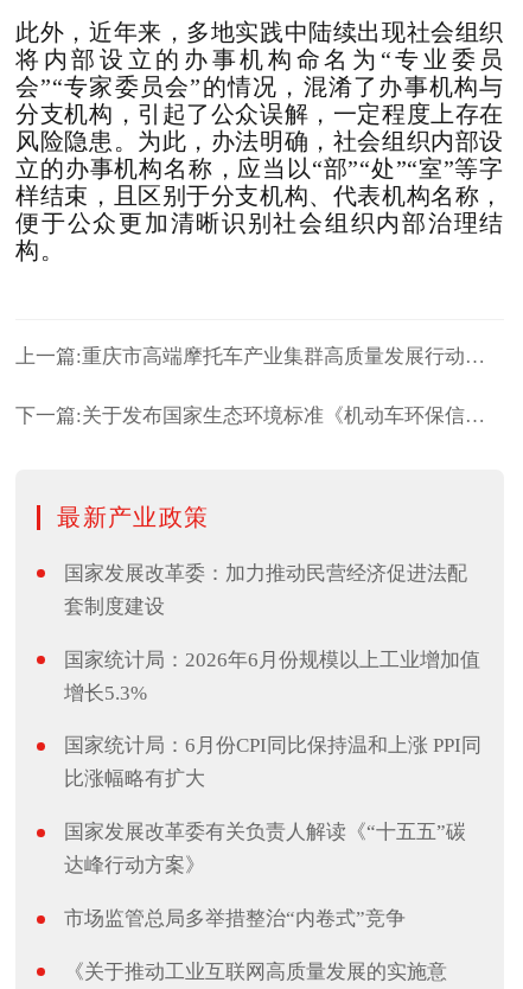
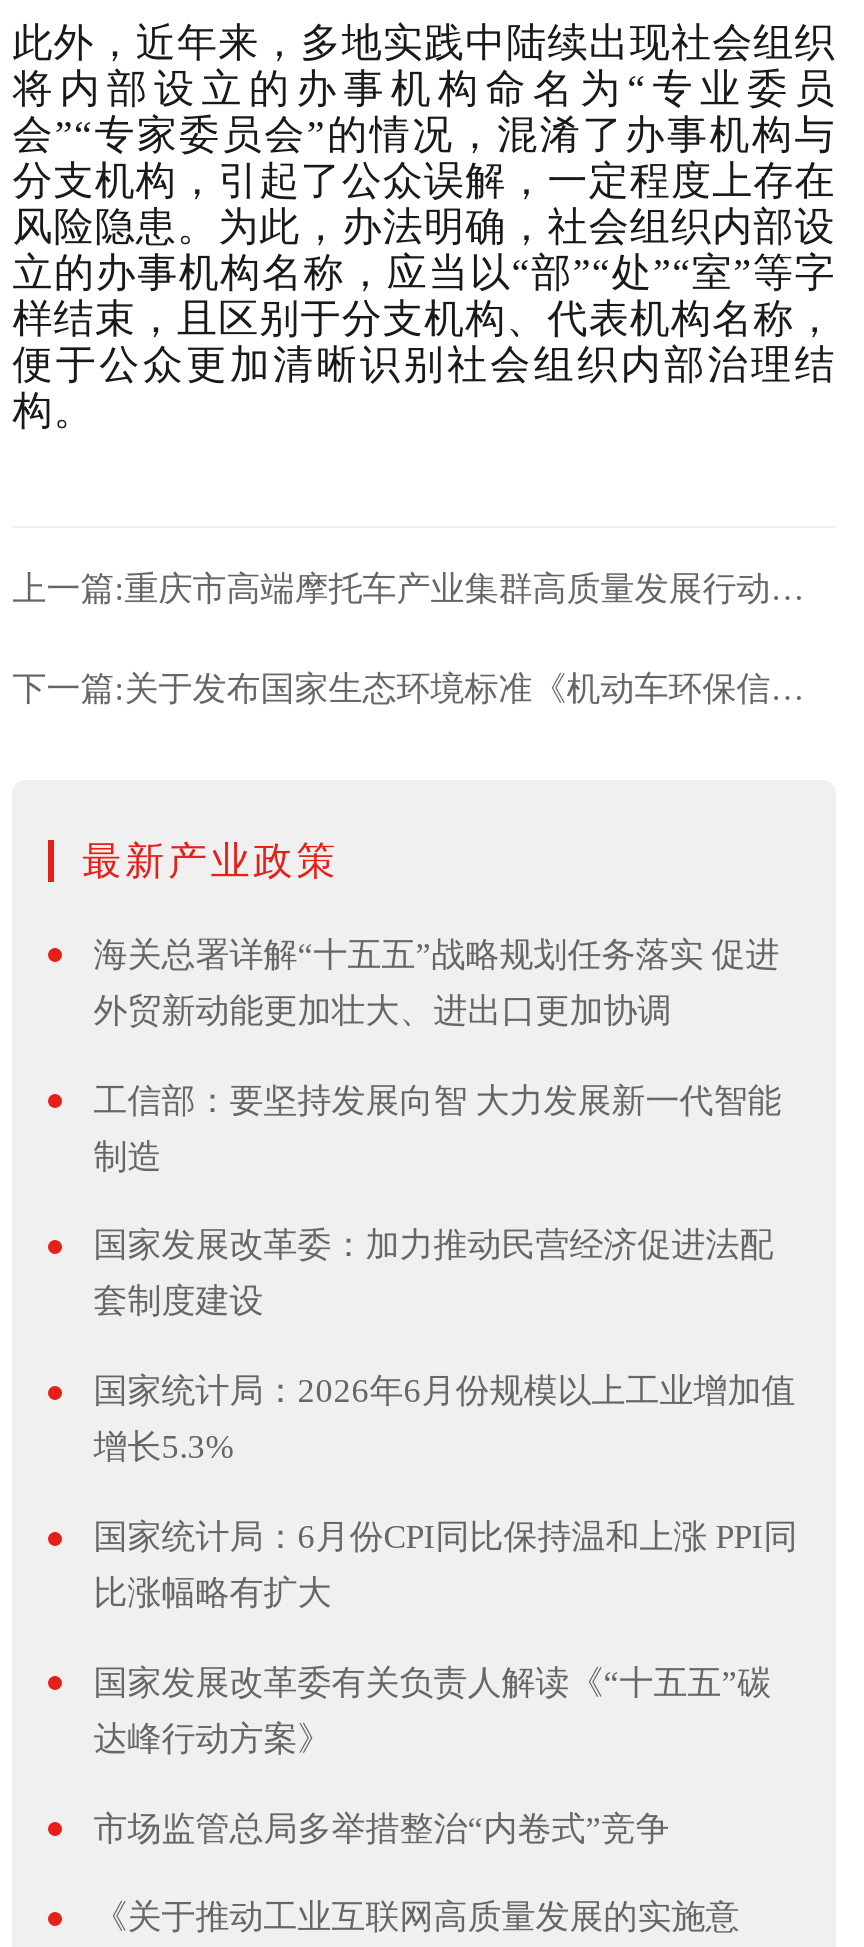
none -> [94,936,782,1175] 海关总署详解“十五五”战略规划任务落实 促进 | 外贸新动能更加壮大、进出口更加协调 | 工信部：要坚持发展向智 大力发展新一代智能 | 制造

